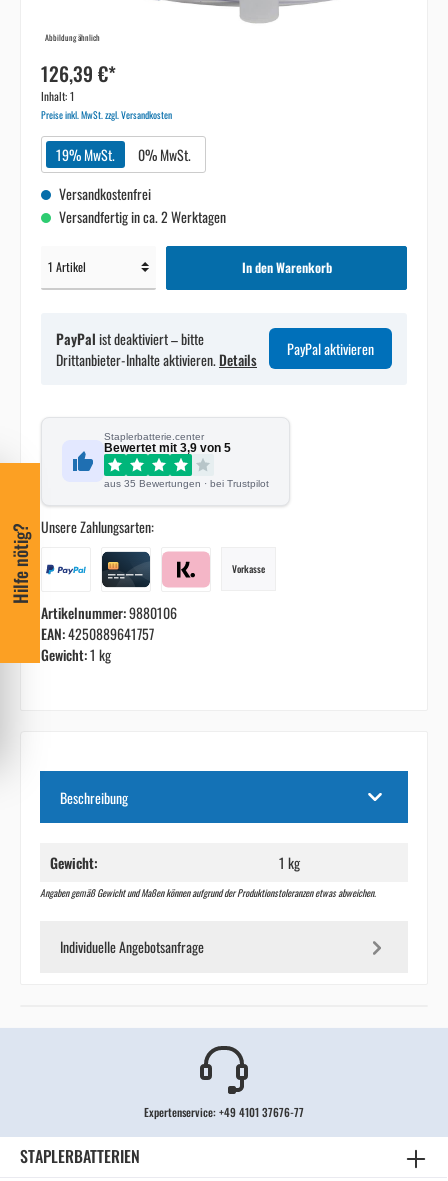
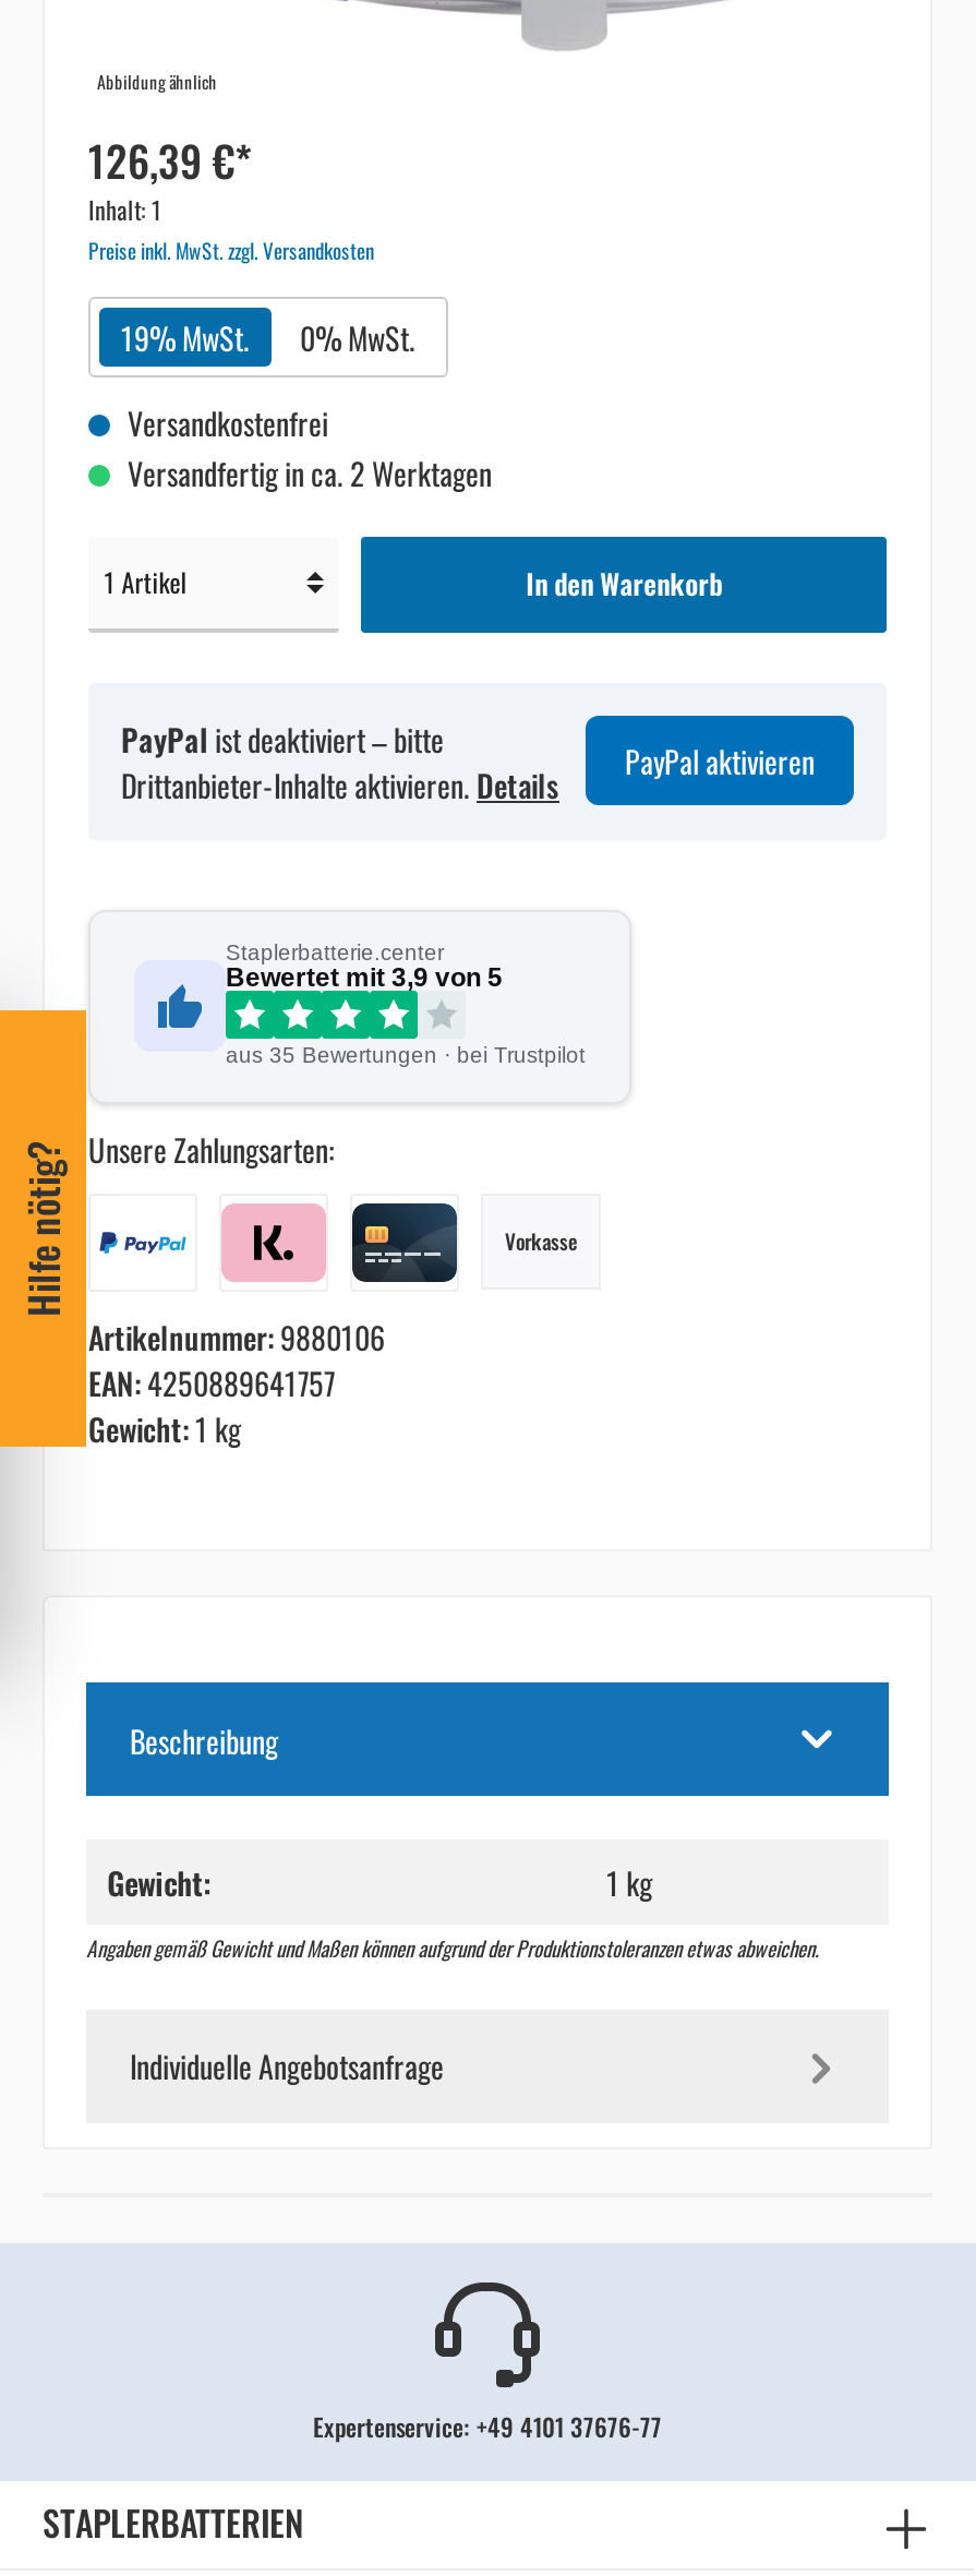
[101,551,151,588] [image] -> [221,1205,326,1281] [image]
[162,551,210,588] [image] -> [350,1200,459,1285] [image]

